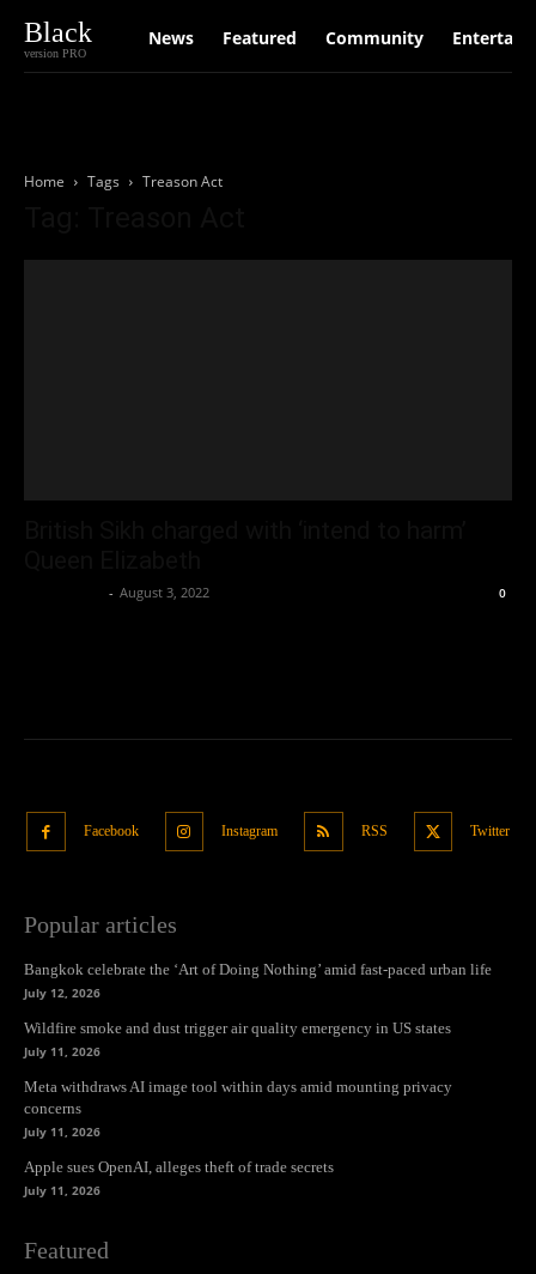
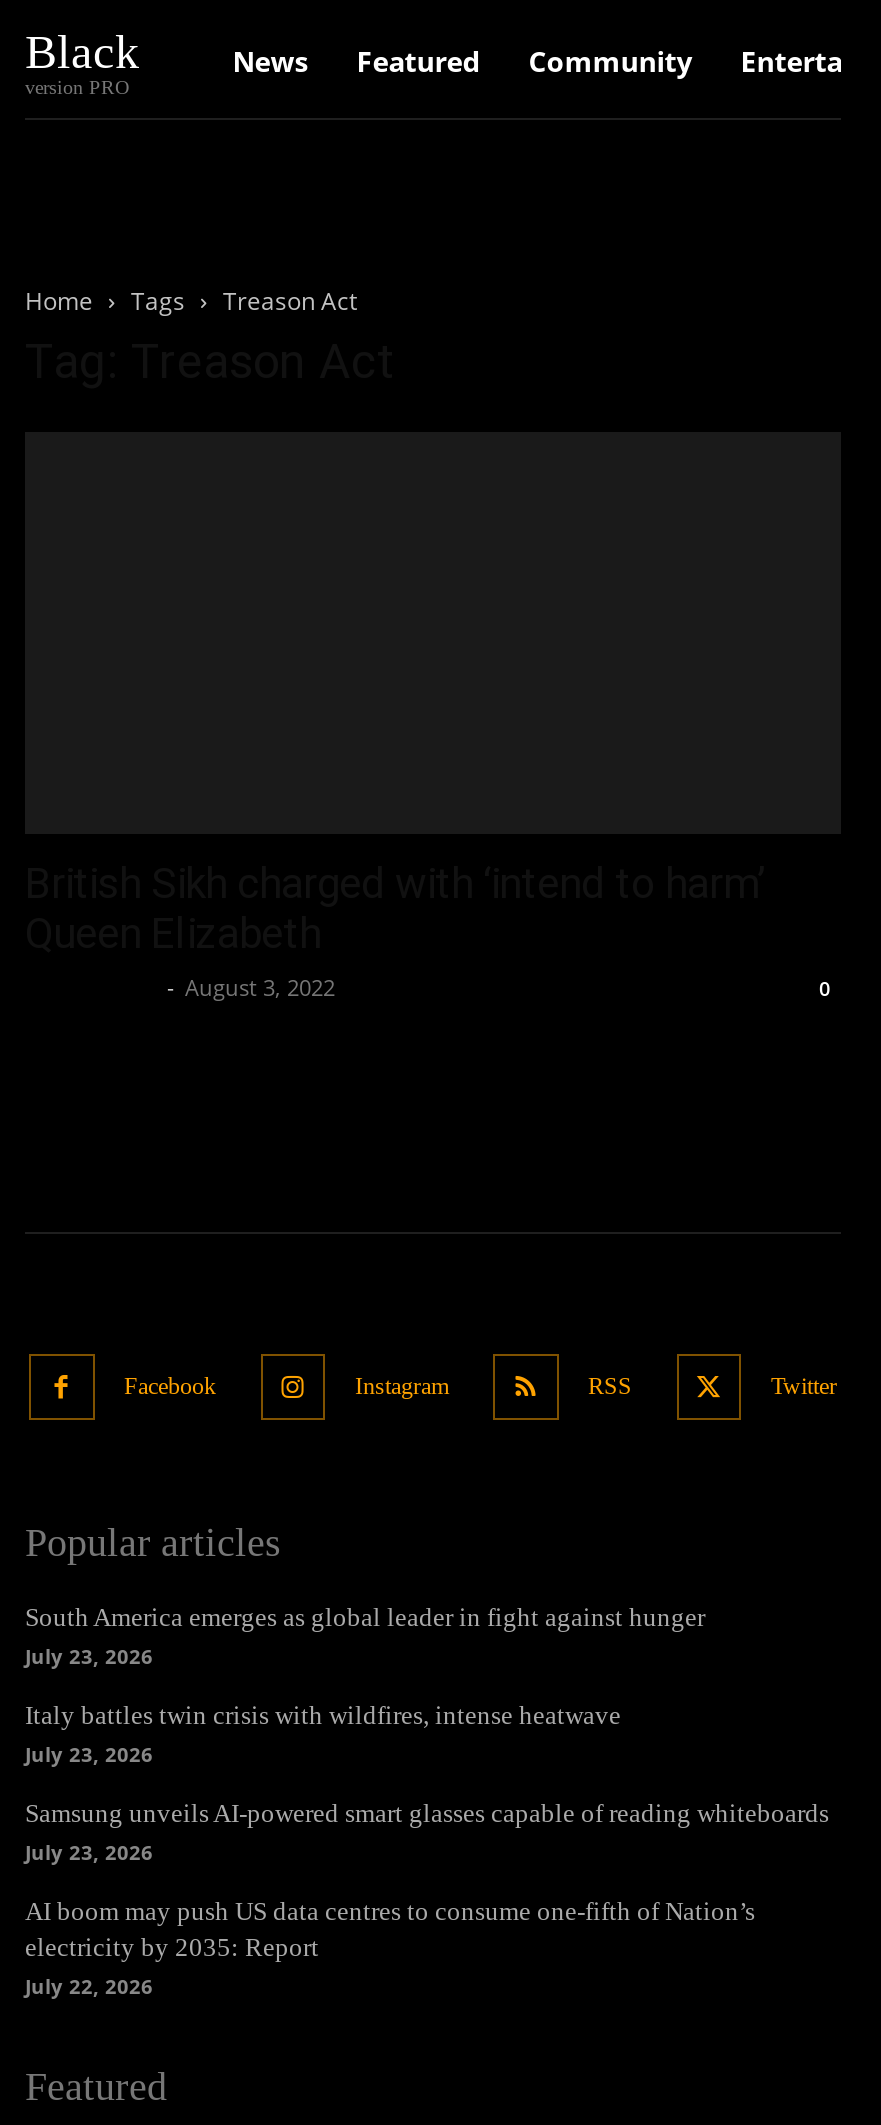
[24,960,492,1001] Bangkok celebrate the ‘Art of Doing Nothing’ amid fast-paced urban life | July 12, 2026 -> [25,1602,705,1670] South America emerges as global leader in fight against hunger | July 23, 2026
[24,1019,451,1060] Wildfire smoke and dust trigger air quality emergency in US states | July 11, 2026 -> [25,1700,621,1768] Italy battles twin crisis with wildfires, intense heatwave | July 23, 2026
[24,1078,452,1140] Meta withdraws AI image tool within days amid mounting privacy | concerns | July 11, 2026 -> [25,1798,829,1866] Samsung unveils AI-powered smart glasses capable of reading whiteboards | July 23, 2026
[24,1158,334,1199] Apple sues OpenAI, alleges theft of trade secrets | July 11, 2026 -> [25,1896,755,2000] AI boom may push US data centres to consume one-fifth of Nation’s | electricity by 2035: Report | July 22, 2026

